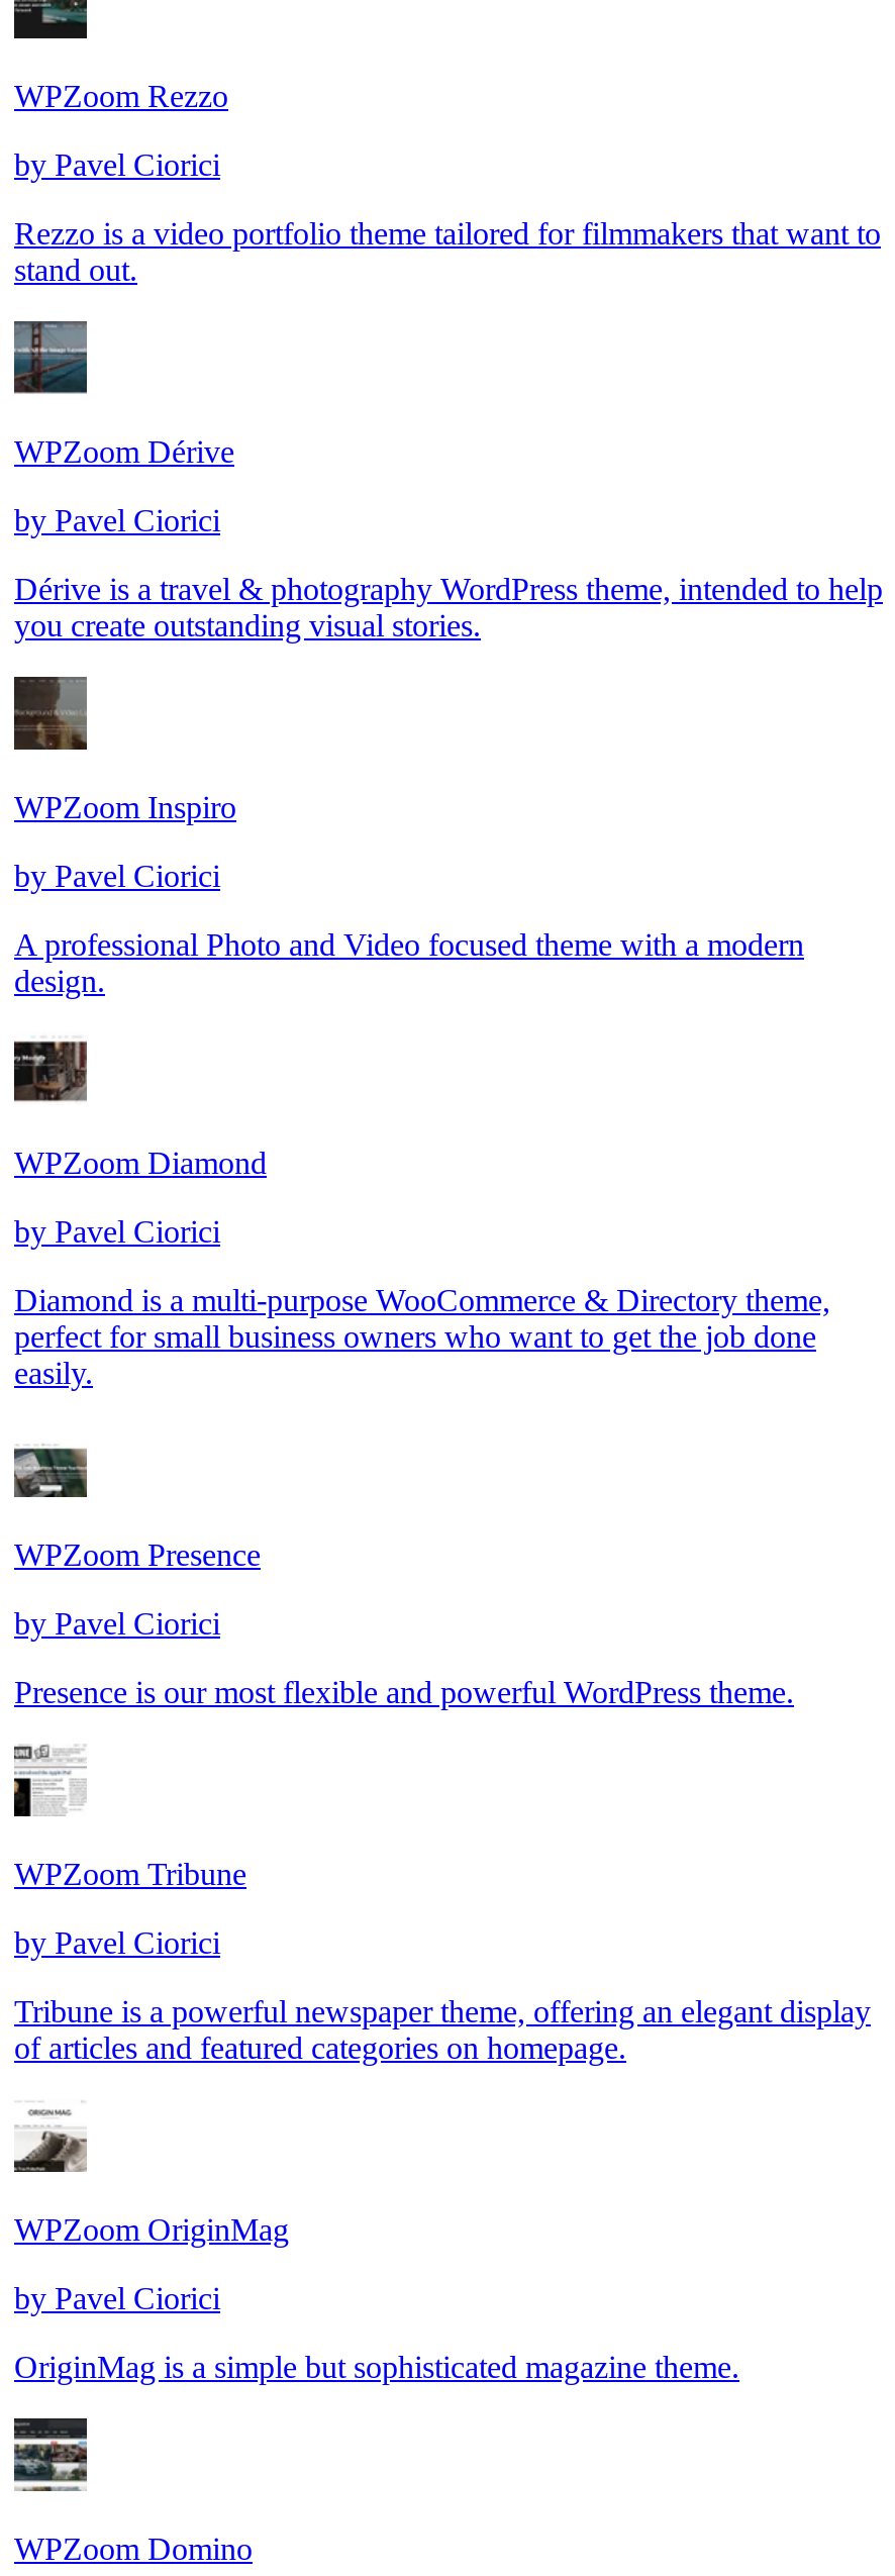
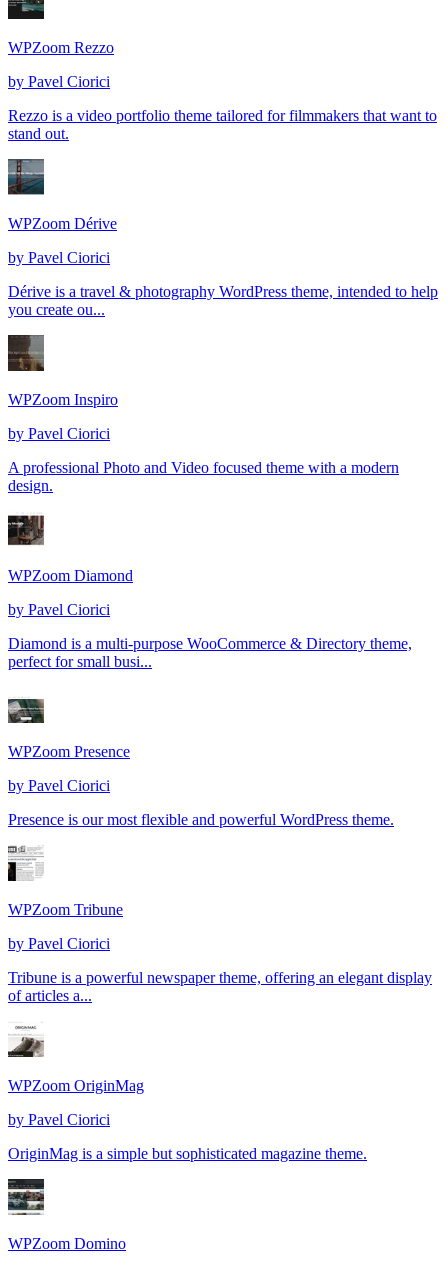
[14,608,481,642] you create outstanding visual stories. -> [8,301,105,318] you create ou...
[14,1319,816,1389] perfect for small business owners who want to get the job done | easily. -> [8,653,152,670] perfect for small busi...
[14,2030,626,2064] of articles and featured categories on homepage. -> [8,987,92,1004] of articles a...

